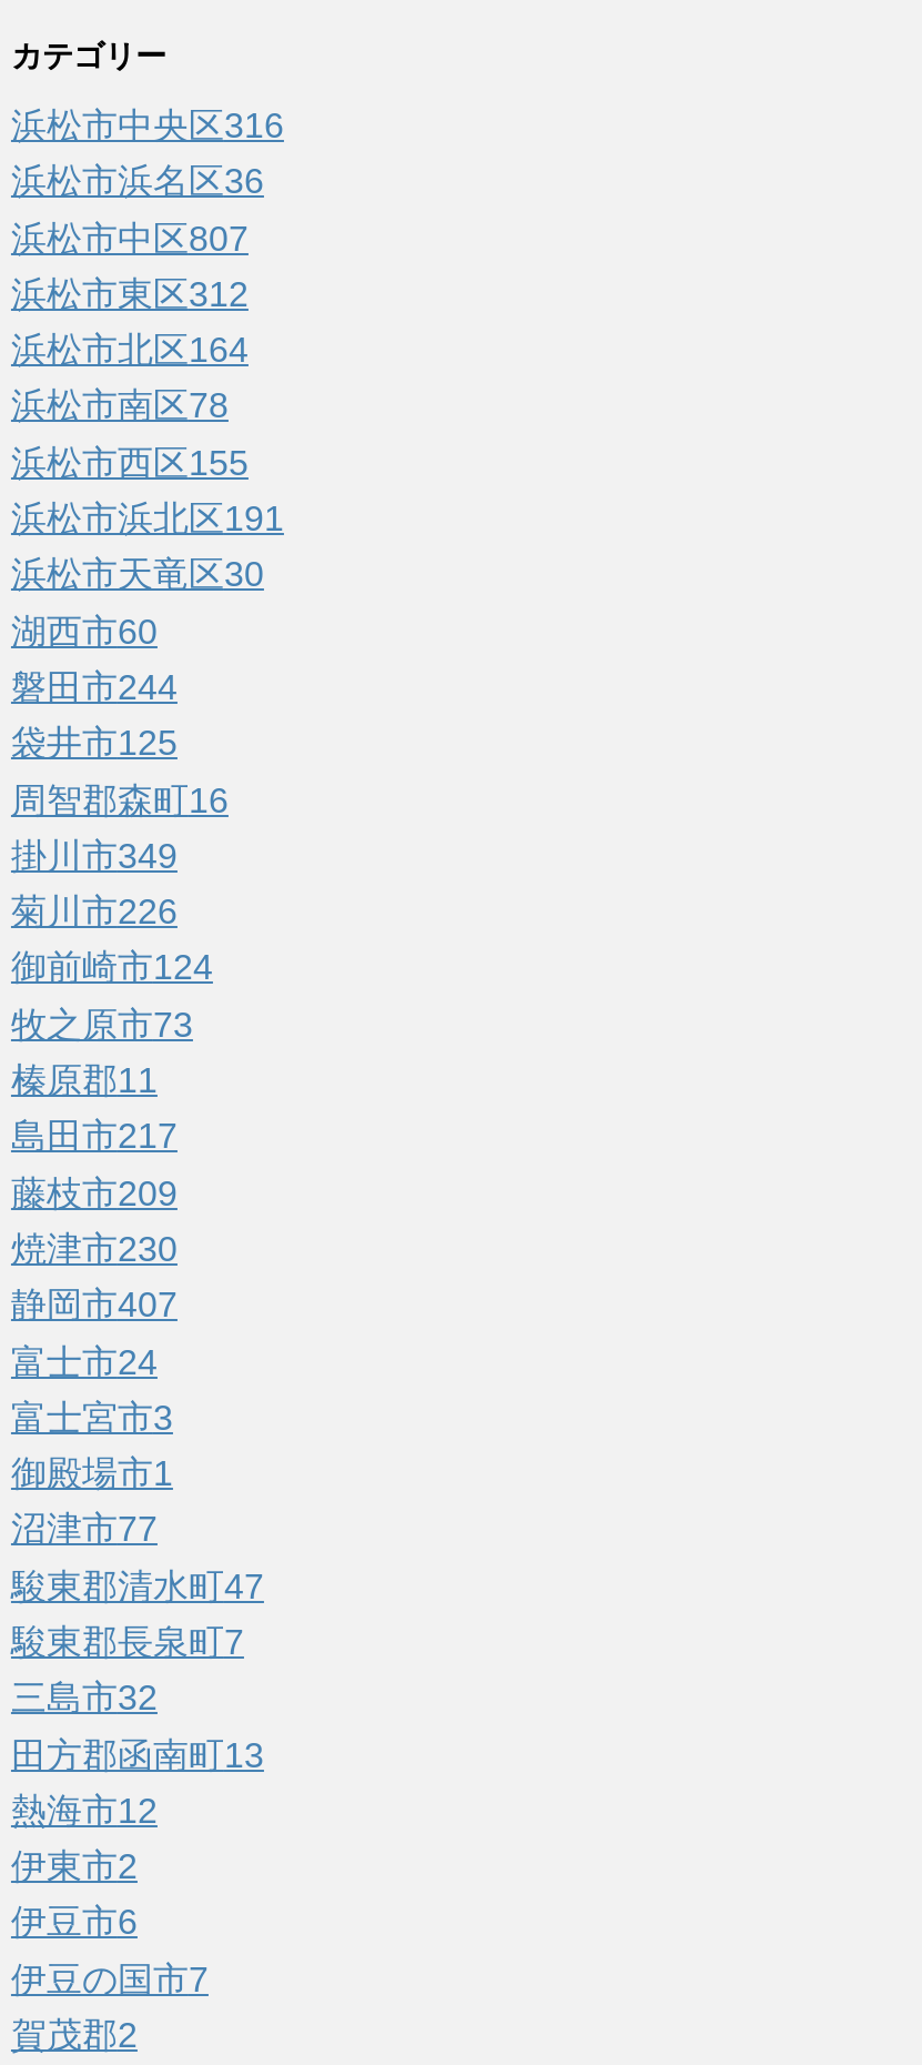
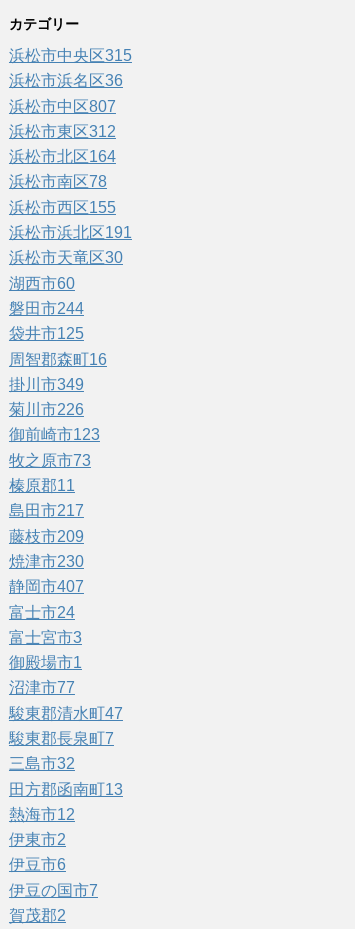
[11,107,284,144] 浜松市中央区316 -> [9,47,132,64] 浜松市中央区315
[11,949,213,987] 御前崎市124 -> [9,426,100,443] 御前崎市123

